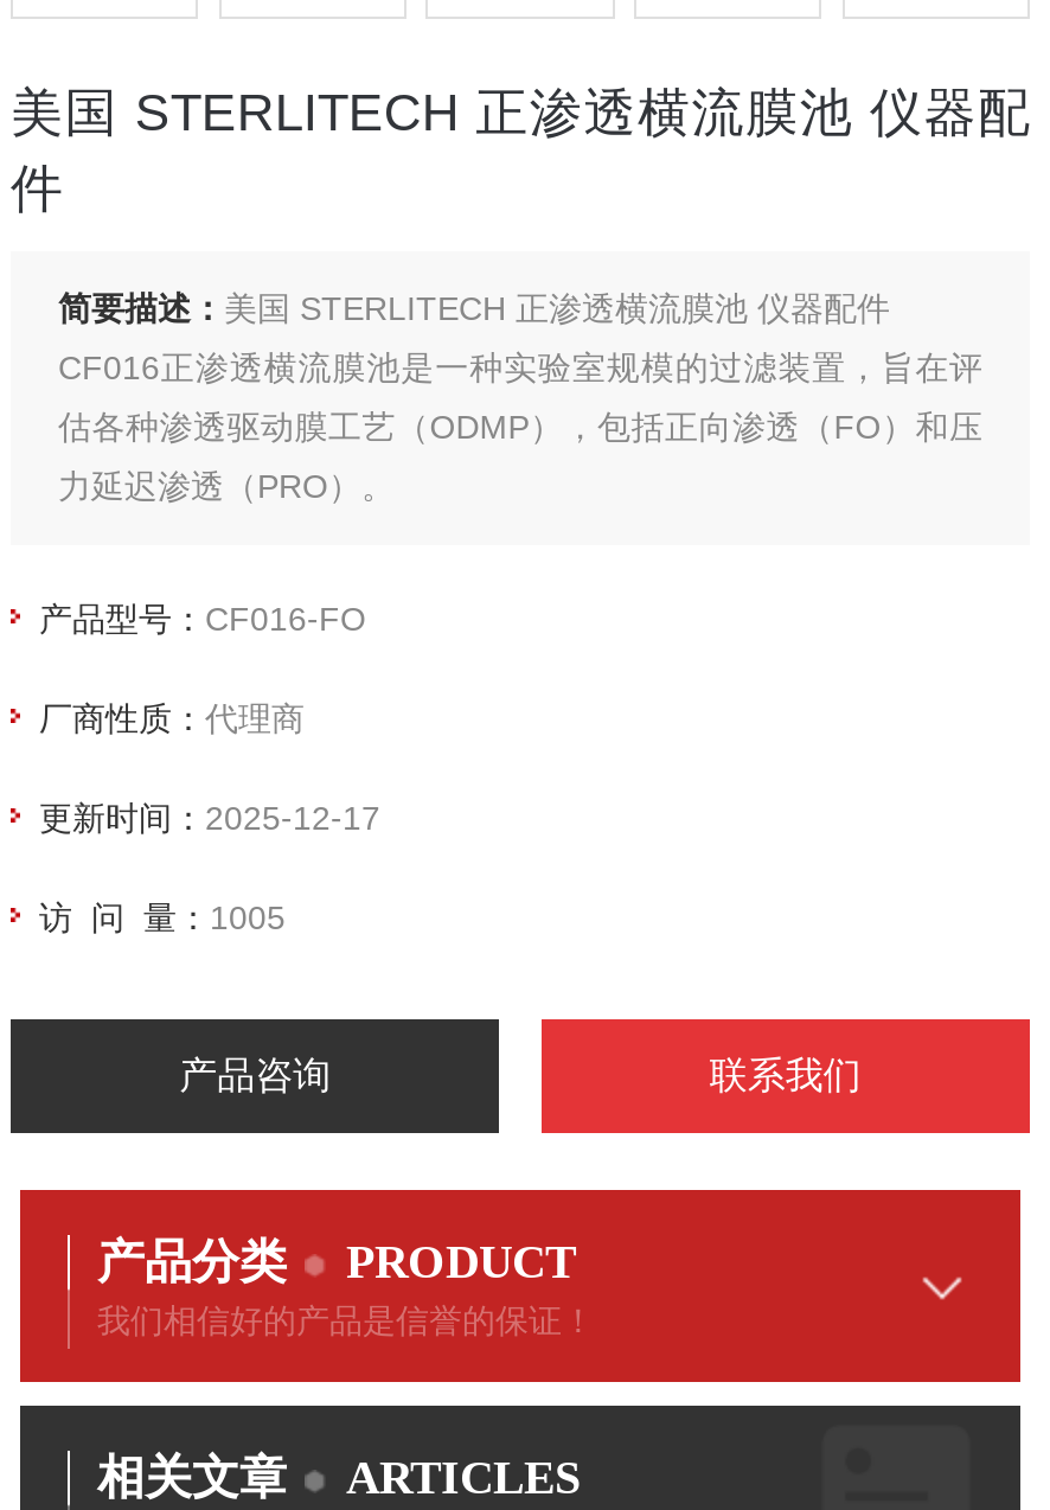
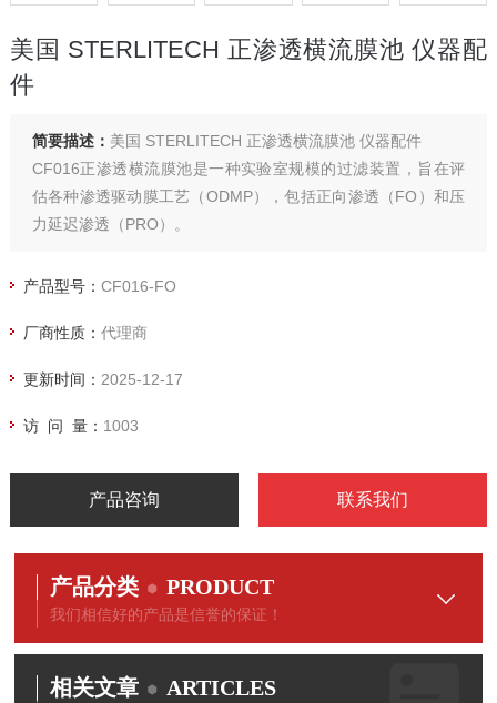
[39,898,286,936] 访 问 量：1005 -> [23,417,139,435] 访 问 量：1003

